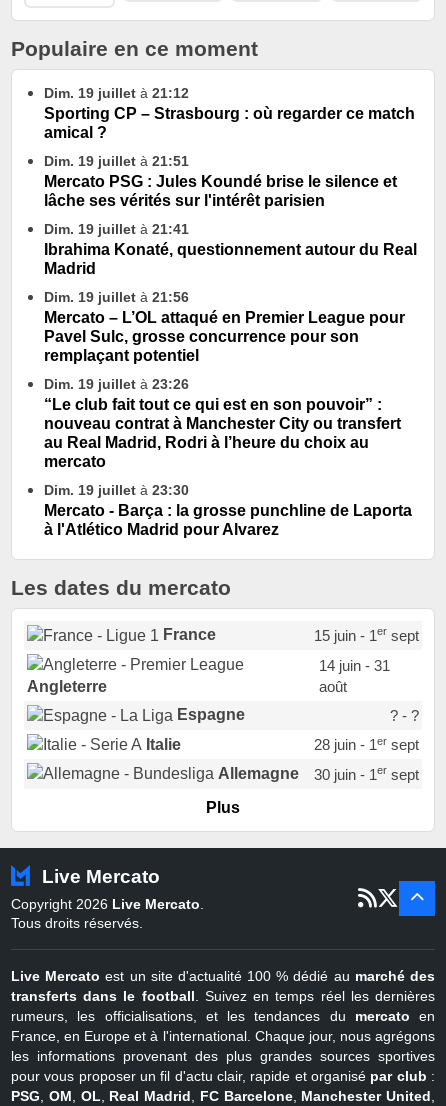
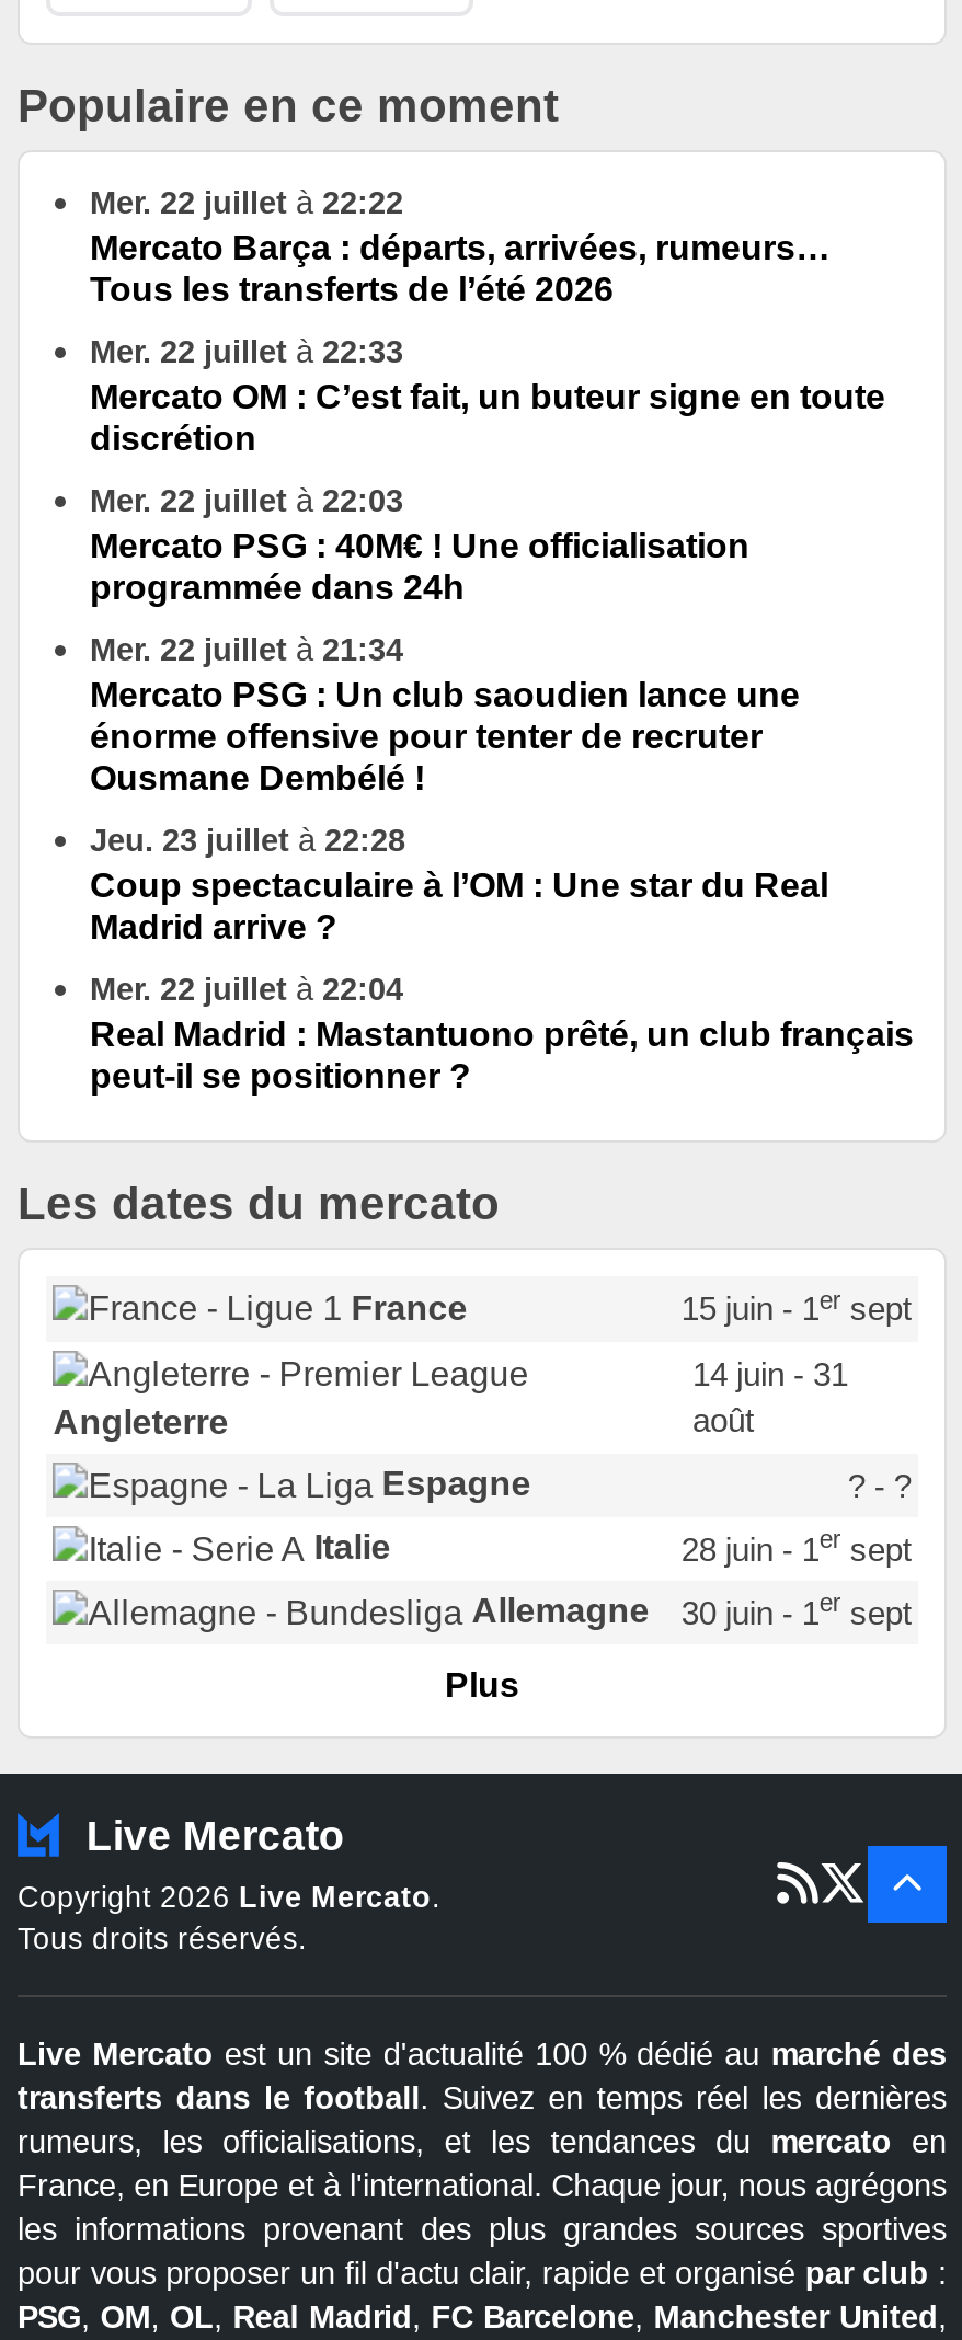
[44,85,415,141] Dim. 19 juillet à 21:12 | Sporting CP – Strasbourg : où regarder ce match | amical ? -> [90,186,831,309] Mer. 22 juillet à 22:22 | Mercato Barça : départs, arrivées, rumeurs… | Tous les transferts de l’été 2026
[44,153,397,209] Dim. 19 juillet à 21:51 | Mercato PSG : Jules Koundé brise le silence et | lâche ses vérités sur l'intérêt parisien -> [90,335,885,458] Mer. 22 juillet à 22:33 | Mercato OM : C’est fait, un buteur signe en toute | discrétion
[44,221,417,277] Dim. 19 juillet à 21:41 | Ibrahima Konaté, questionnement autour du Real | Madrid -> [90,484,749,607] Mer. 22 juillet à 22:03 | Mercato PSG : 40M€ ! Une officialisation | programmée dans 24h
[44,289,405,364] Dim. 19 juillet à 21:56 | Mercato – L’OL attaqué en Premier League pour | Pavel Sulc, grosse concurrence pour son | remplaçant potentiel -> [90,633,800,797] Mer. 22 juillet à 21:34 | Mercato PSG : Un club saoudien lance une | énorme offensive pour tenter de recruter | Ousmane Dembélé !
[44,376,401,470] Dim. 19 juillet à 23:26 | “Le club fait tout ce qui est en son pouvoir” : | nouveau contrat à Manchester City ou transfert | au Real Madrid, Rodri à l’heure du choix au | mercato -> [90,824,828,946] Jeu. 23 juillet à 22:28 | Coup spectaculaire à l’OM : Une star du Real | Madrid arrive ?
[44,482,412,538] Dim. 19 juillet à 23:30 | Mercato - Barça : la grosse punchline de Laporta | à l'Atlético Madrid pour Alvarez -> [90,973,914,1095] Mer. 22 juillet à 22:04 | Real Madrid : Mastantuono prêté, un club français | peut-il se positionner ?

